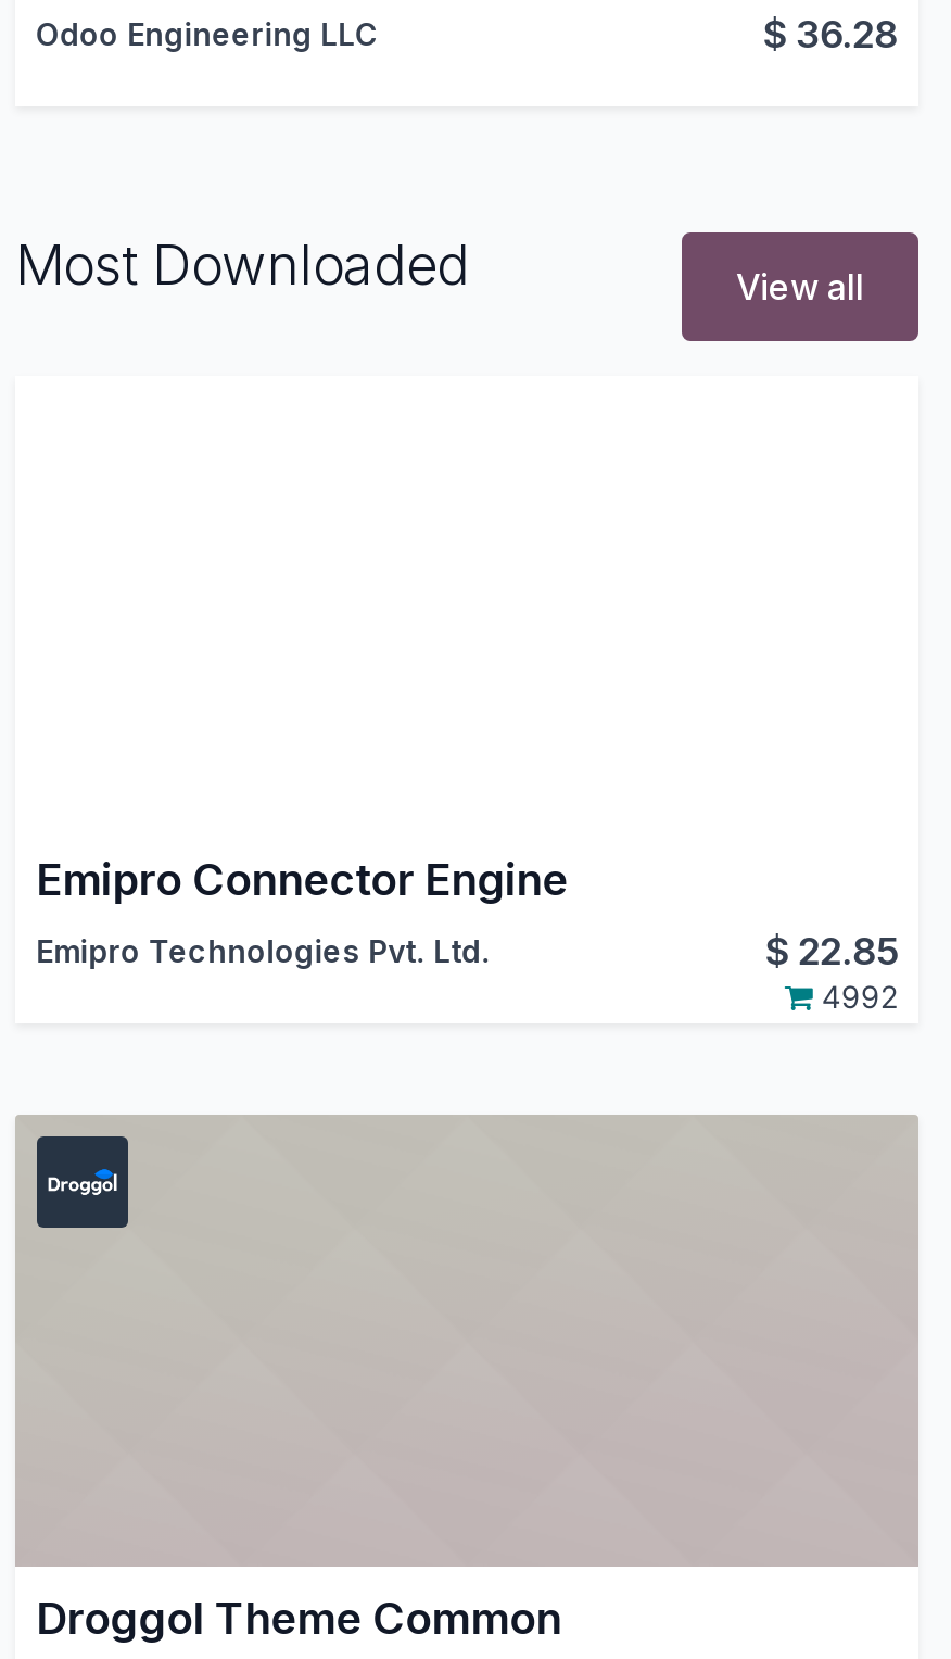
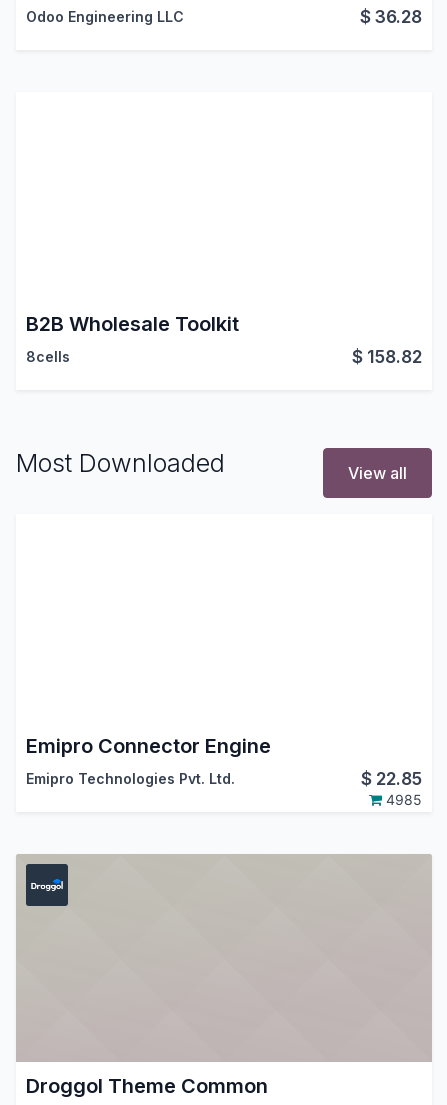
none -> [26,312,422,367] B2B Wholesale Toolkit | 8cells | $158.82
[813,978,898,1015] 4992 -> [382,791,422,808] 4985

